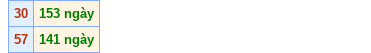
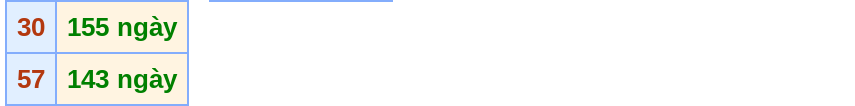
[14,6,94,21] 30 153 ngày -> [17,12,177,42] 30 155 ngày
[14,32,94,47] 57 141 ngày -> [17,64,177,94] 57 143 ngày

